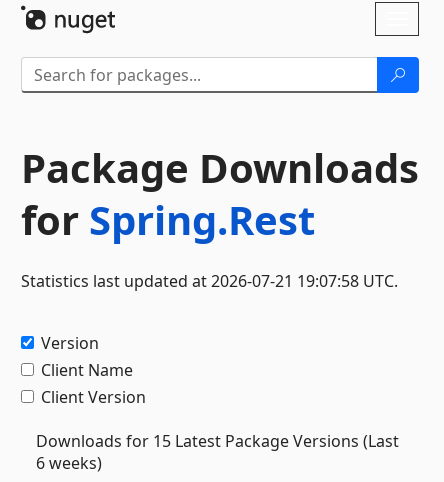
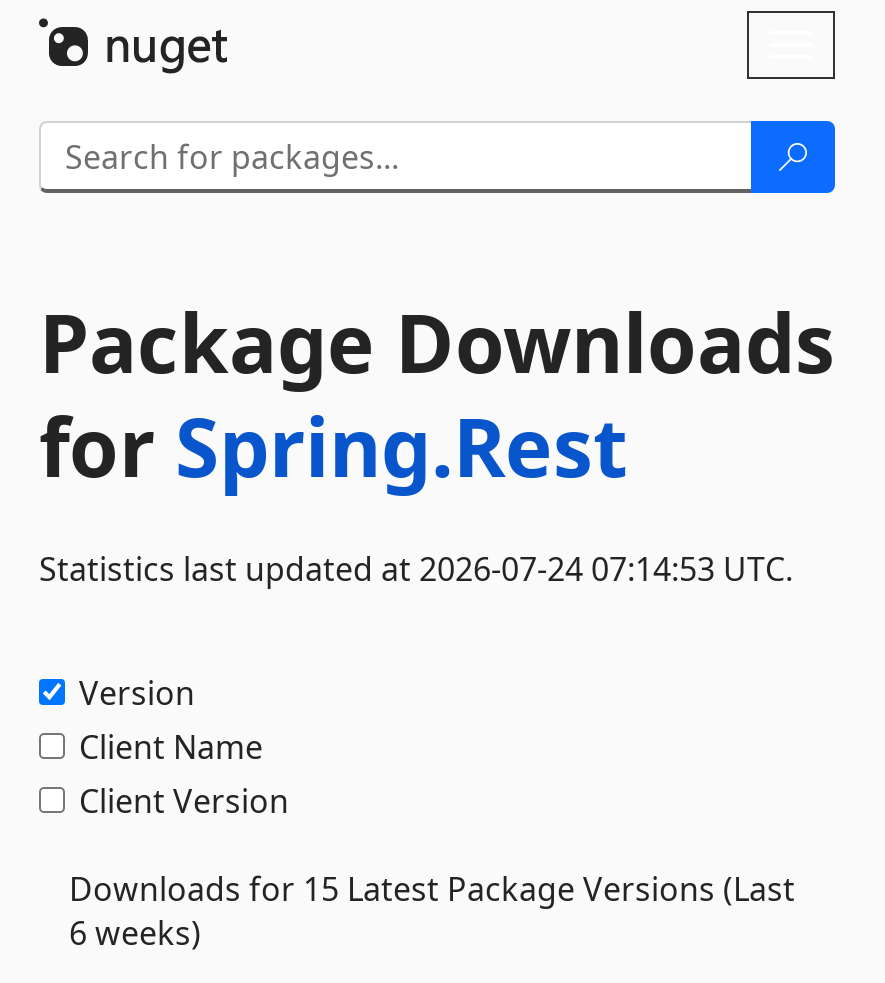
[21,270,398,292] Statistics last updated at 2026-07-21 19:07:58 UTC. -> [39,547,793,591] Statistics last updated at 2026-07-24 07:14:53 UTC.

